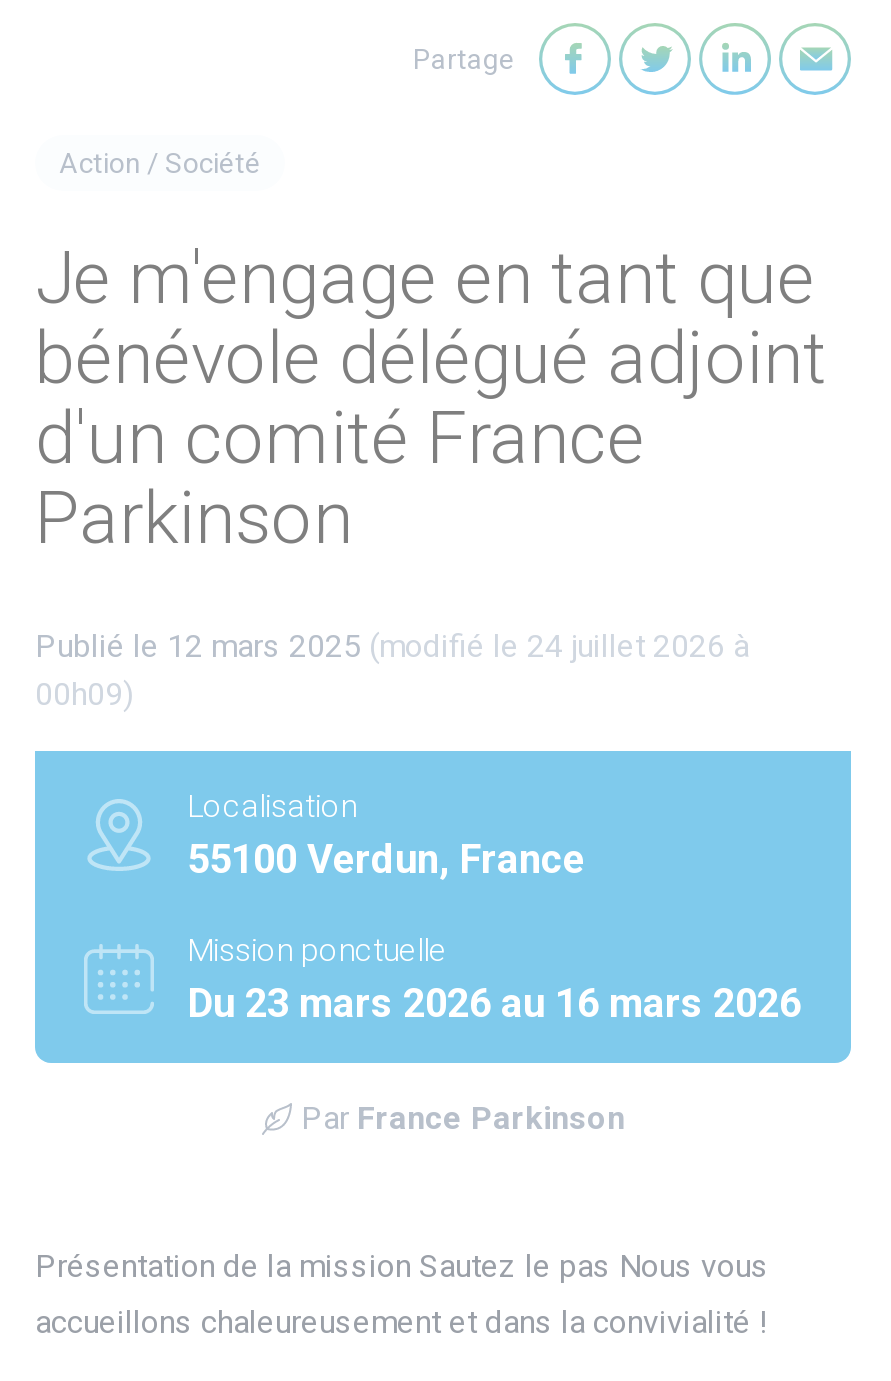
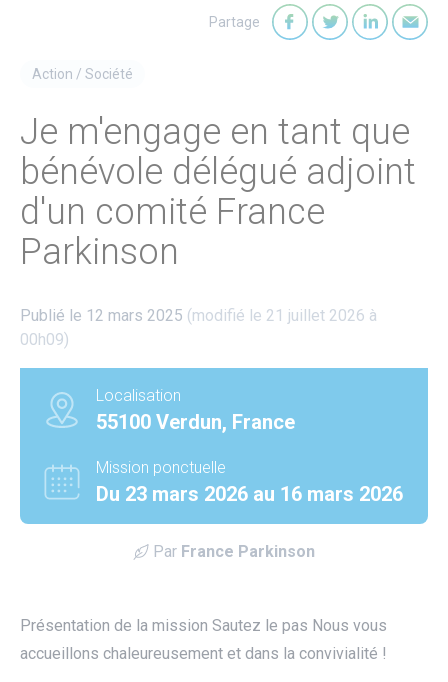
[35,627,749,665] Publié le 12 mars 2025 (modifié le 24 juillet 2026 à -> [20,306,377,325] Publié le 12 mars 2025 (modifié le 21 juillet 2026 à

